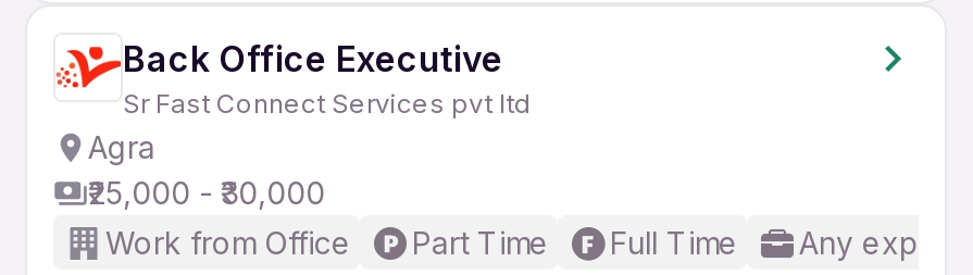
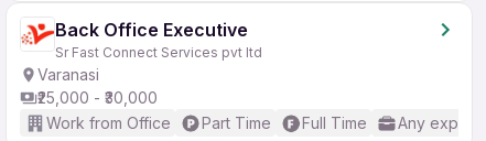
[88,128,155,165] Agra -> [37,65,99,84] Varanasi

